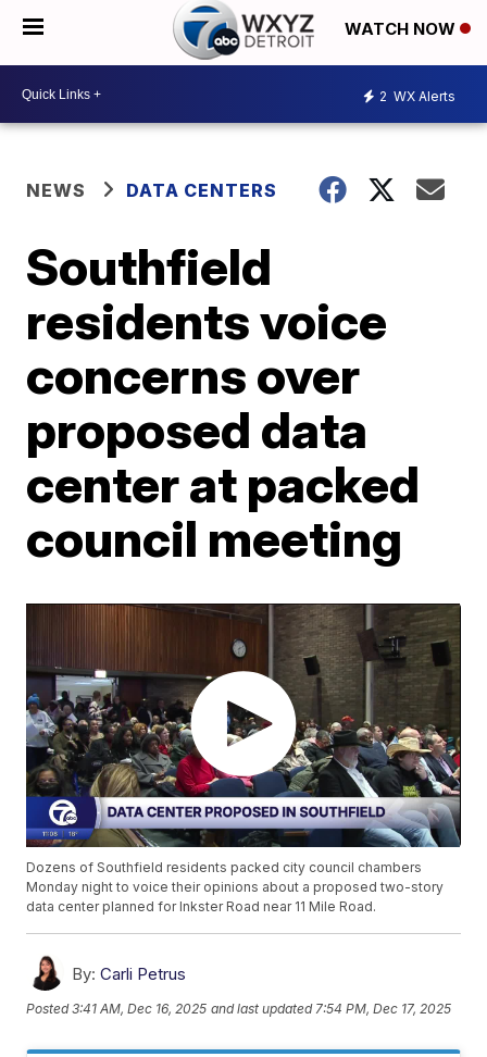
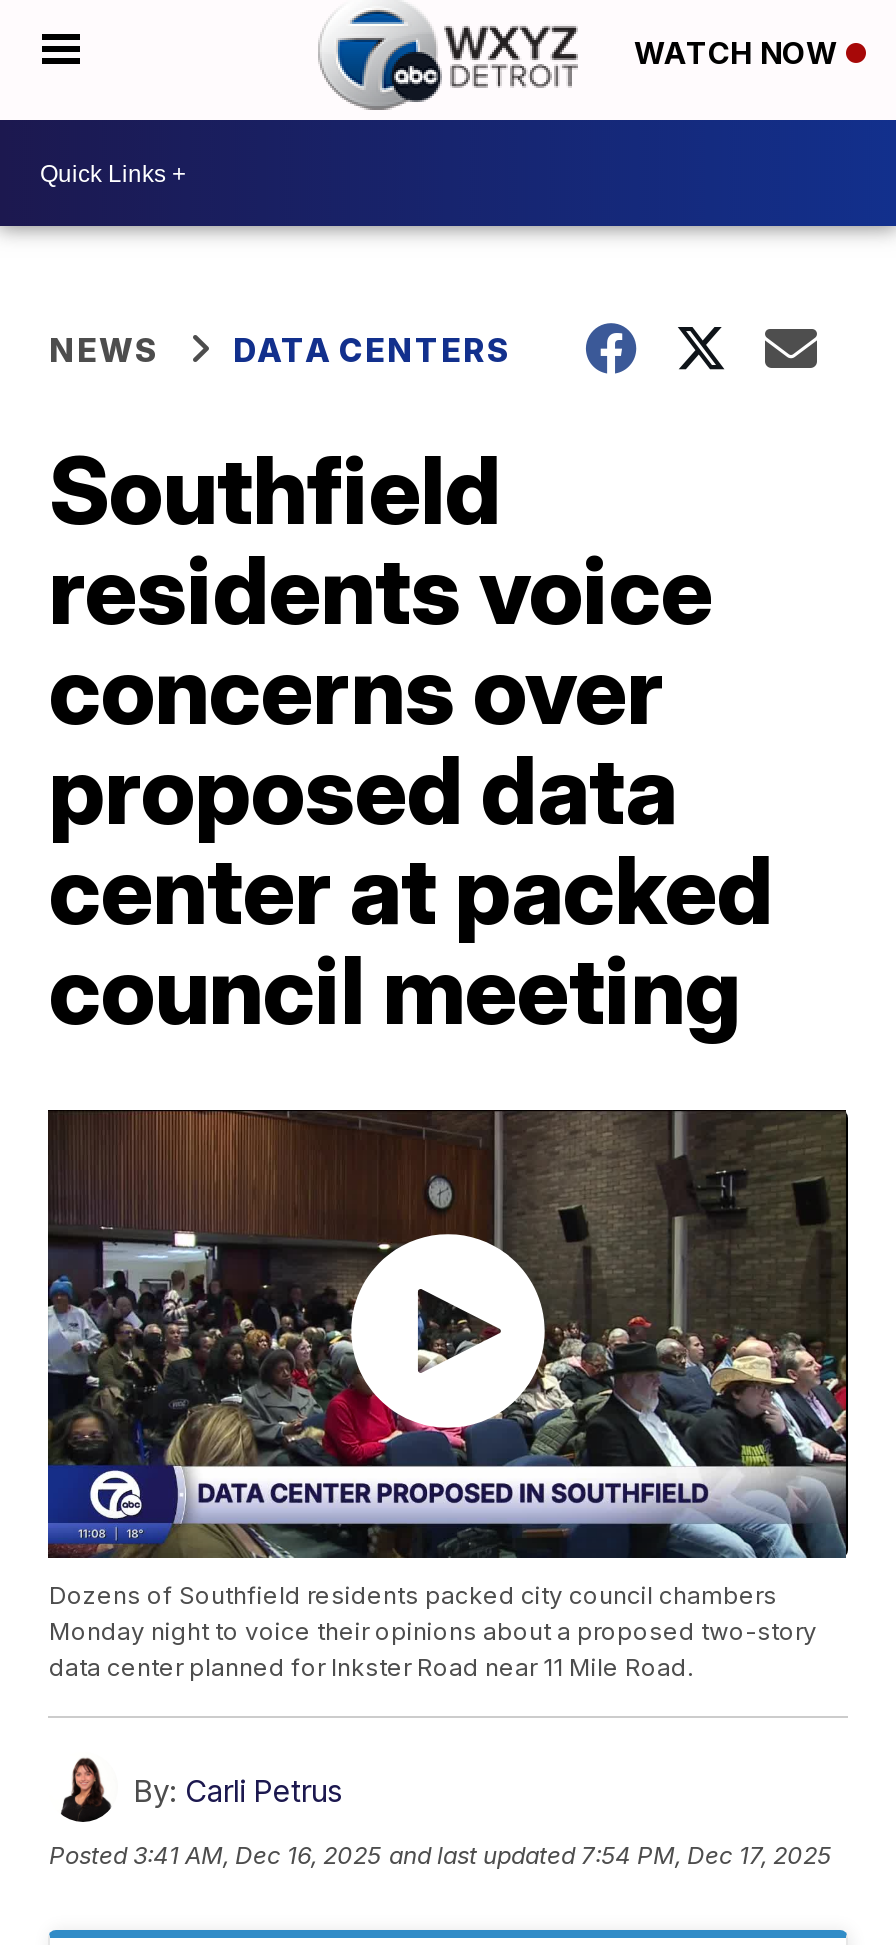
[379,88,455,104] 2 WX Alerts -> none

